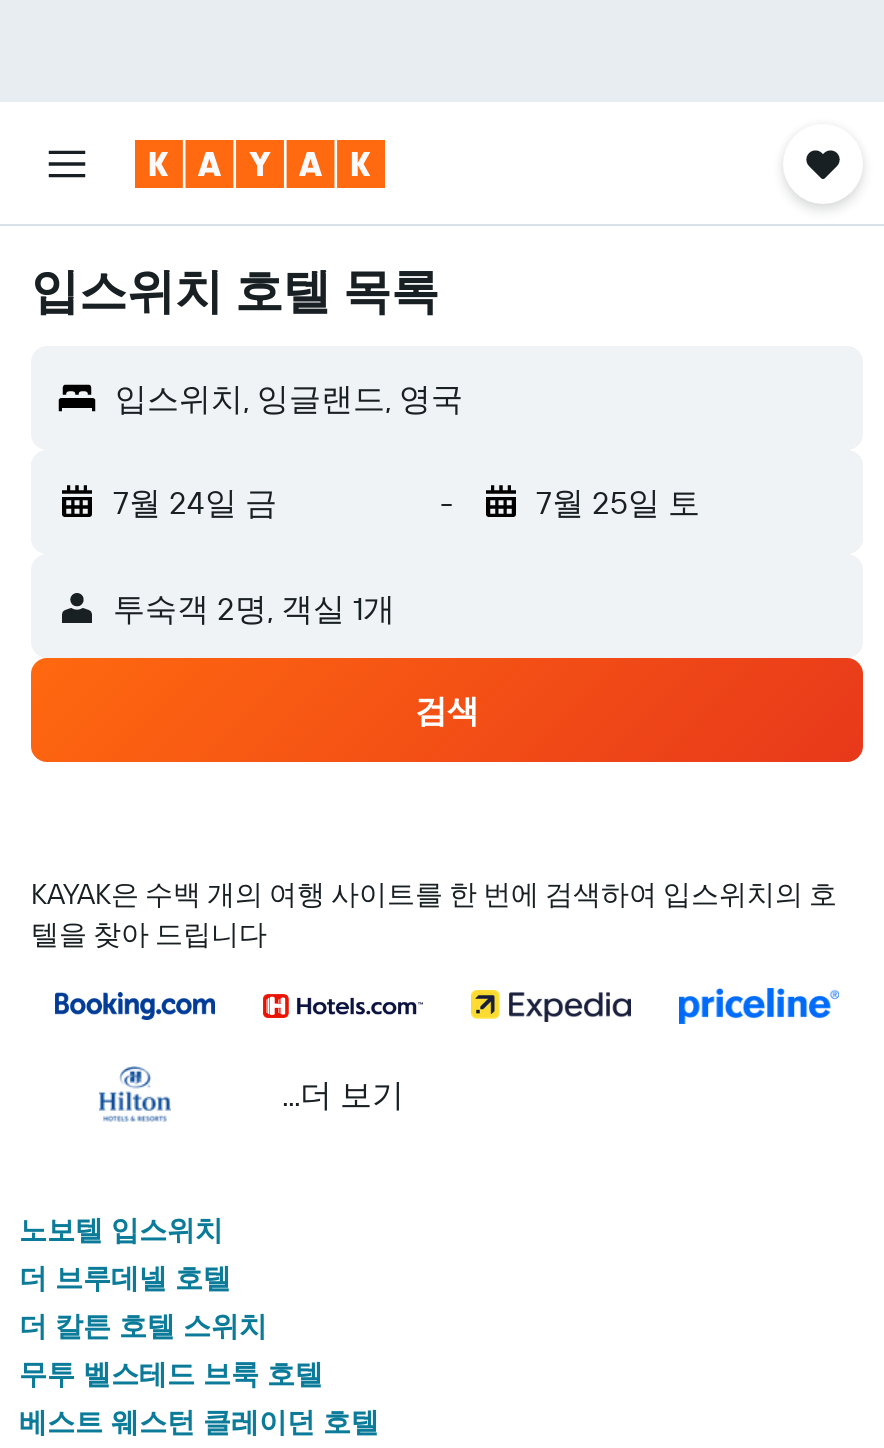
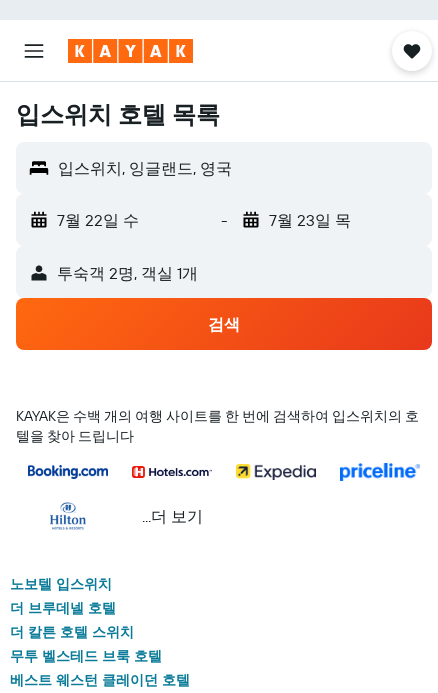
[113,482,277,522] 7월 24일 금 -> [57,210,139,230] 7월 22일 수
[536,482,700,522] 7월 25일 토 -> [268,210,350,230] 7월 23일 목

